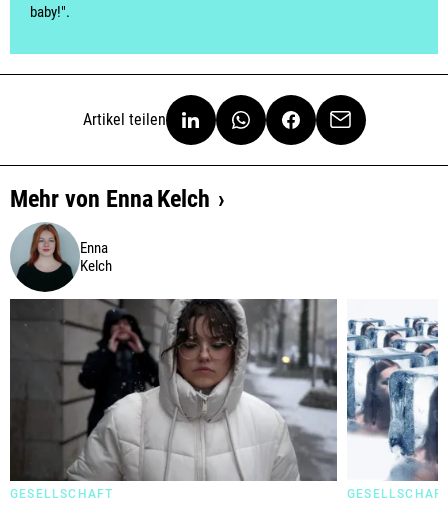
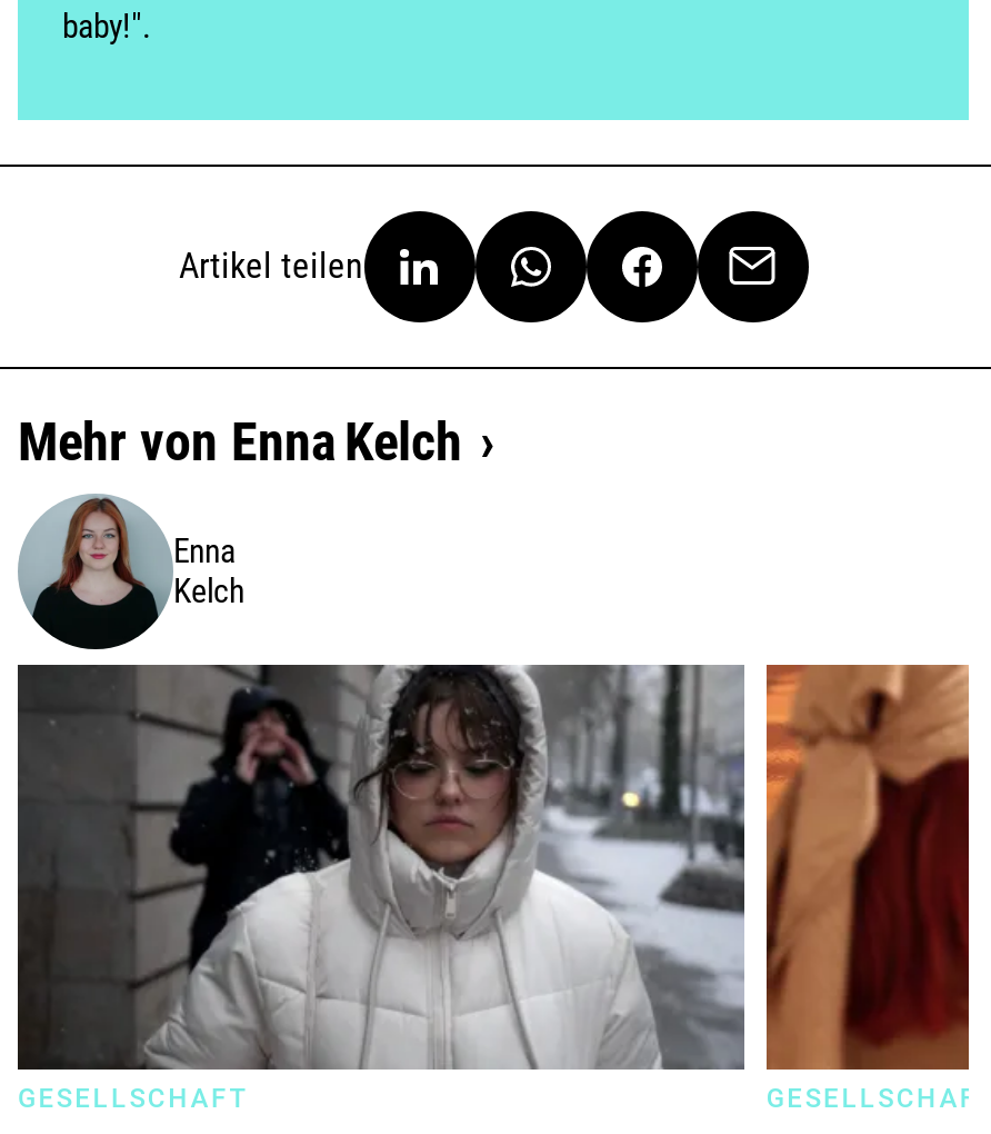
[346,299,439,482] [image] -> [764,663,971,1072] [image]

